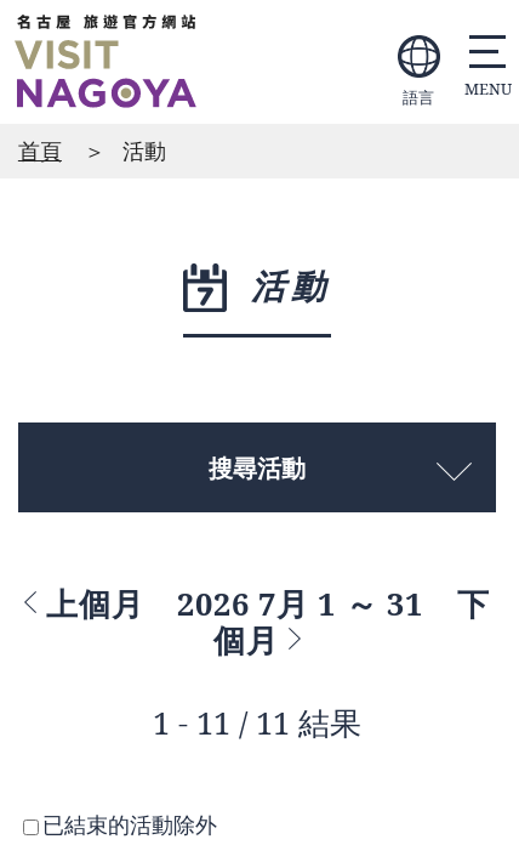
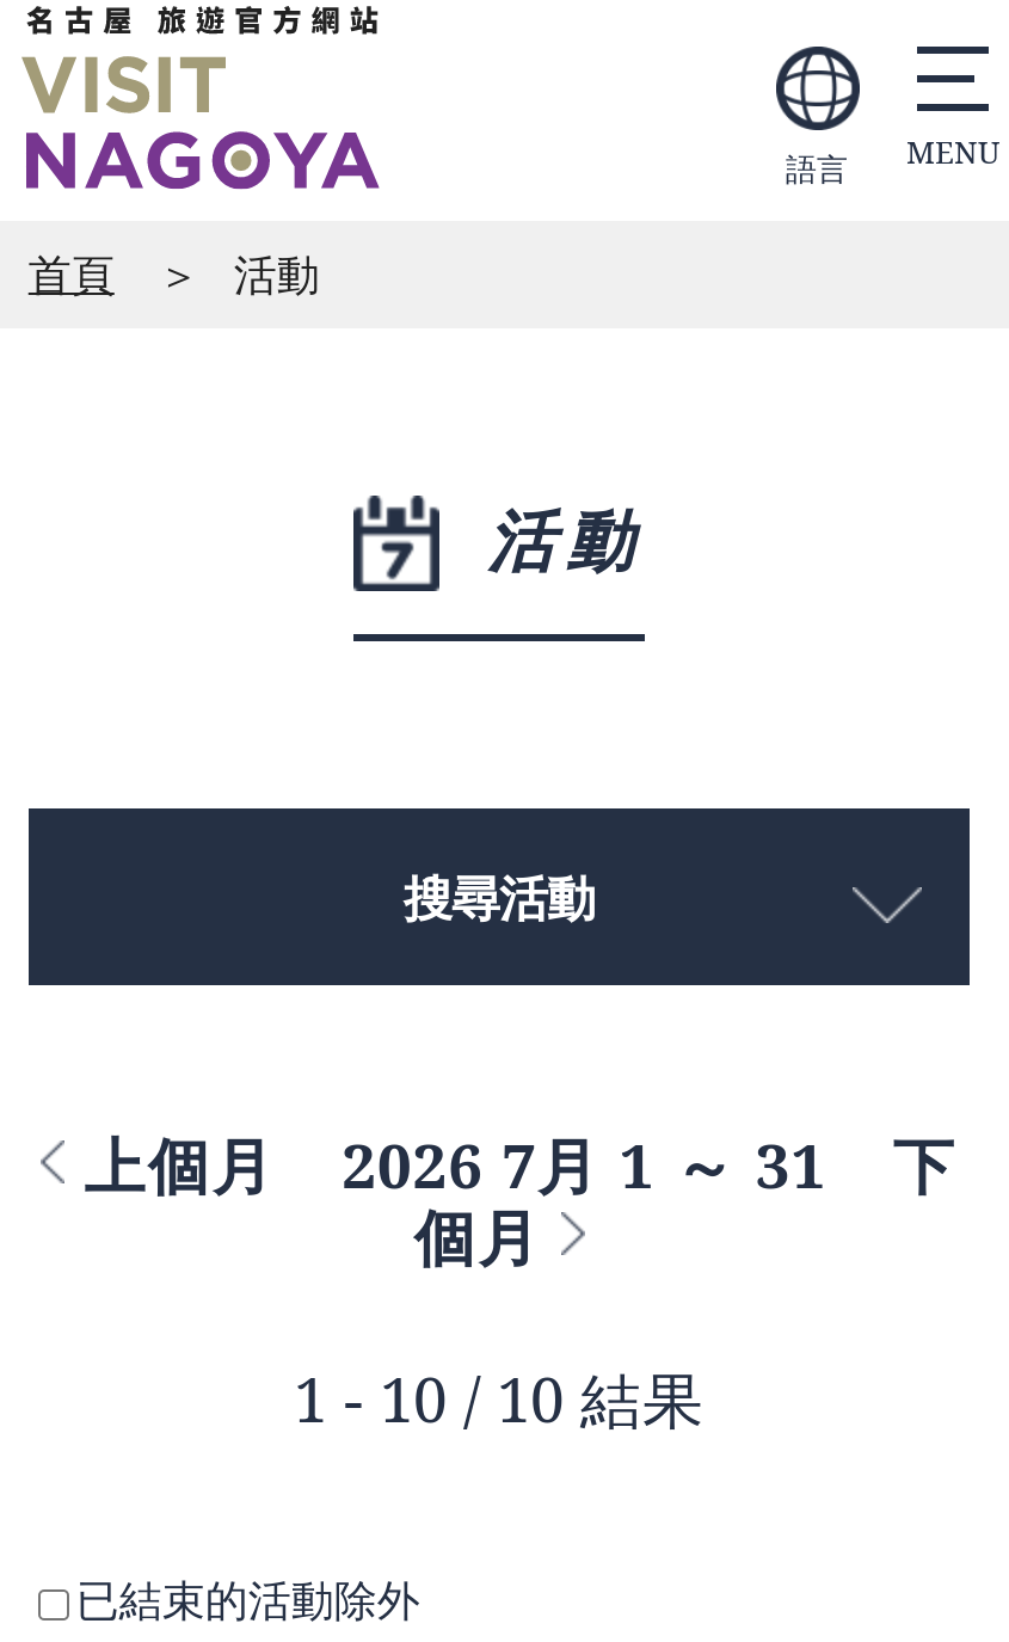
[153,702,361,743] 1 - 11 / 11 結果 -> [294,1358,705,1439] 1 - 10 / 10 結果

